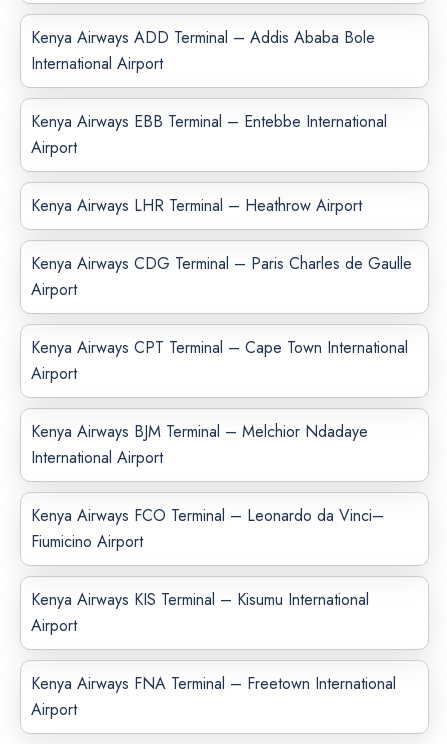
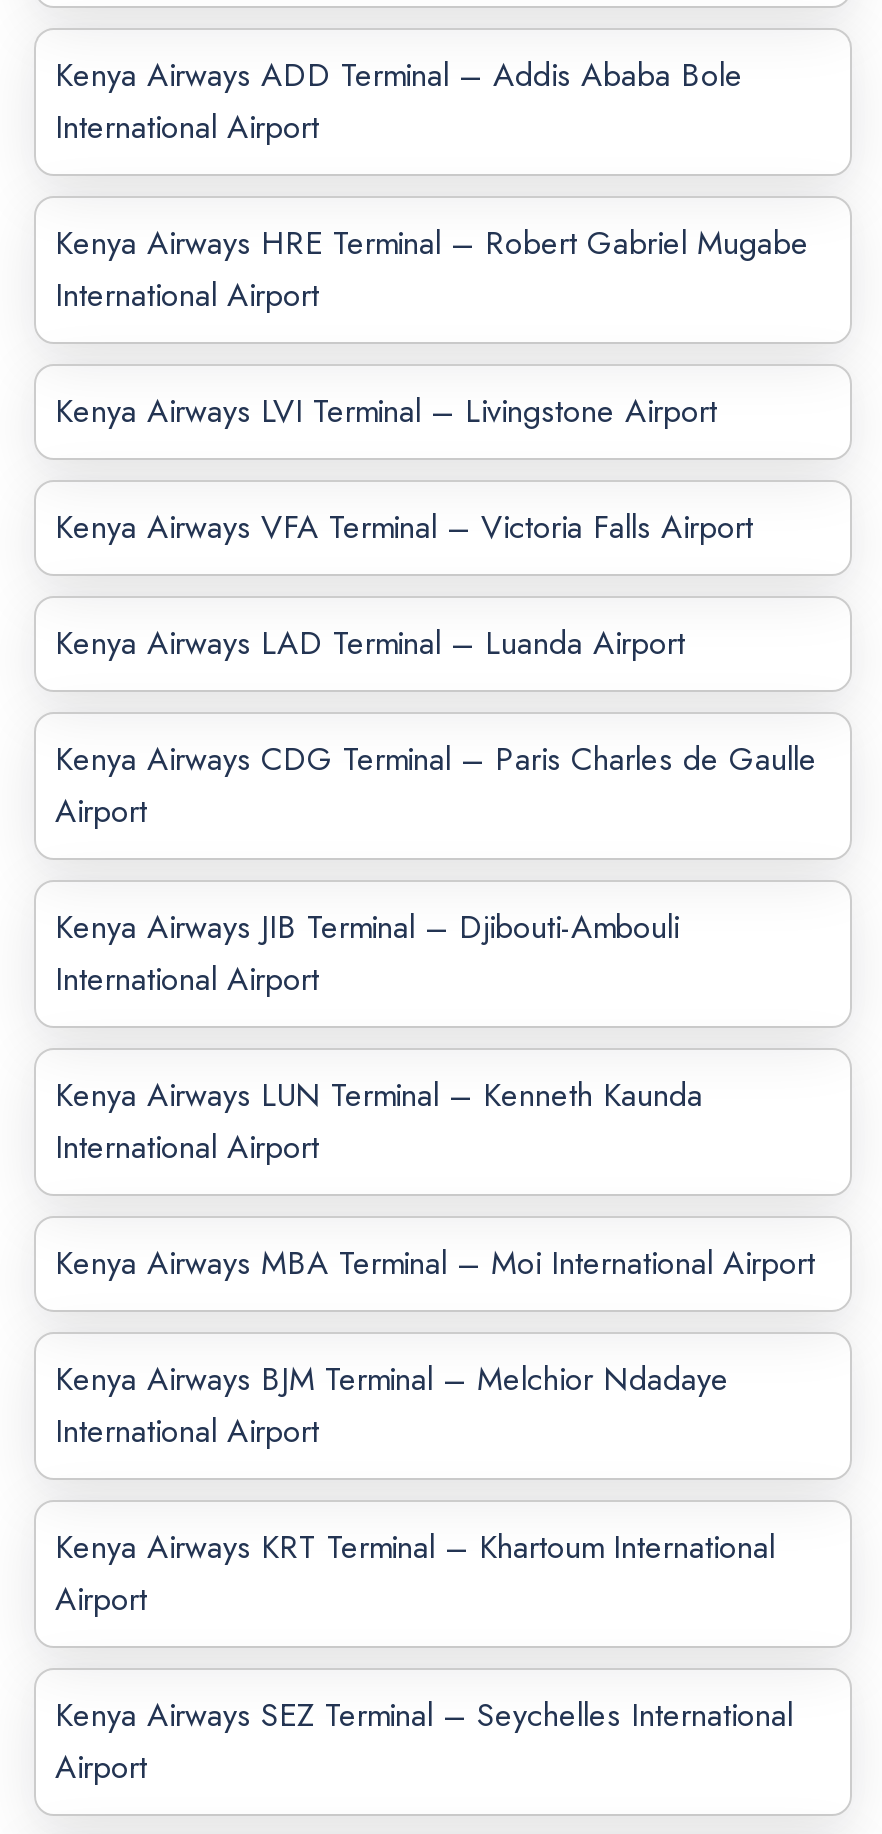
[30,110,386,217] Kenya Airways EBB Terminal – Entebbe International | Airport | Kenya Airways LHR Terminal – Heathrow Airport -> [55,221,809,667] Kenya Airways HRE Terminal – Robert Gabriel Mugabe | International Airport | Kenya Airways LVI Terminal – Livingstone Airport | Kenya Airways VFA Terminal – Victoria Falls Airport | Kenya Airways LAD Terminal – Luanda Airport
[30,336,407,385] Kenya Airways CPT Terminal – Cape Town International | Airport -> [55,905,815,1287] Kenya Airways JIB Terminal – Djibouti-Ambouli | International Airport | Kenya Airways LUN Terminal – Kenneth Kaunda | International Airport | Kenya Airways MBA Terminal – Moi International Airport
moved [30,420,367,469] -> [55,1357,729,1455]: Kenya Airways BJM Terminal – Melchior Ndadaye | International Airport
[30,504,383,611] Kenya Airways FCO Terminal – Leonardo da Vinci– | Fiumicino Airport | Kenya Airways KIS Terminal – Kisumu International -> [55,1525,775,1571] Kenya Airways KRT Terminal – Khartoum International
[30,672,395,695] Kenya Airways FNA Terminal – Freetown International -> [55,1693,793,1739] Kenya Airways SEZ Terminal – Seychelles International

